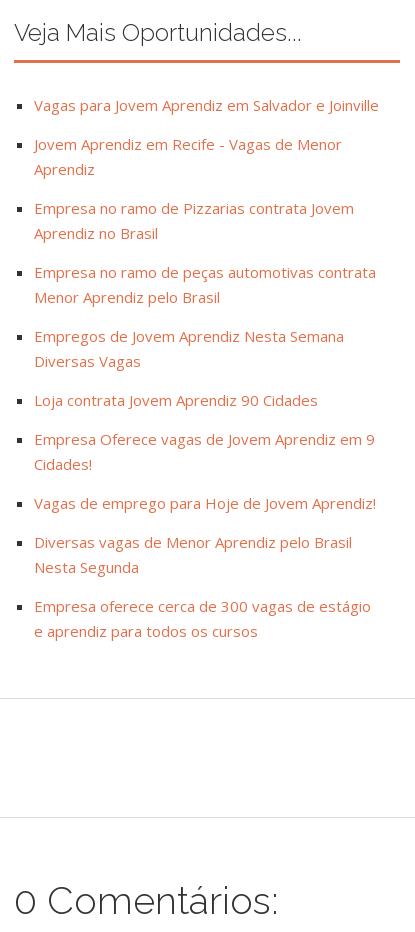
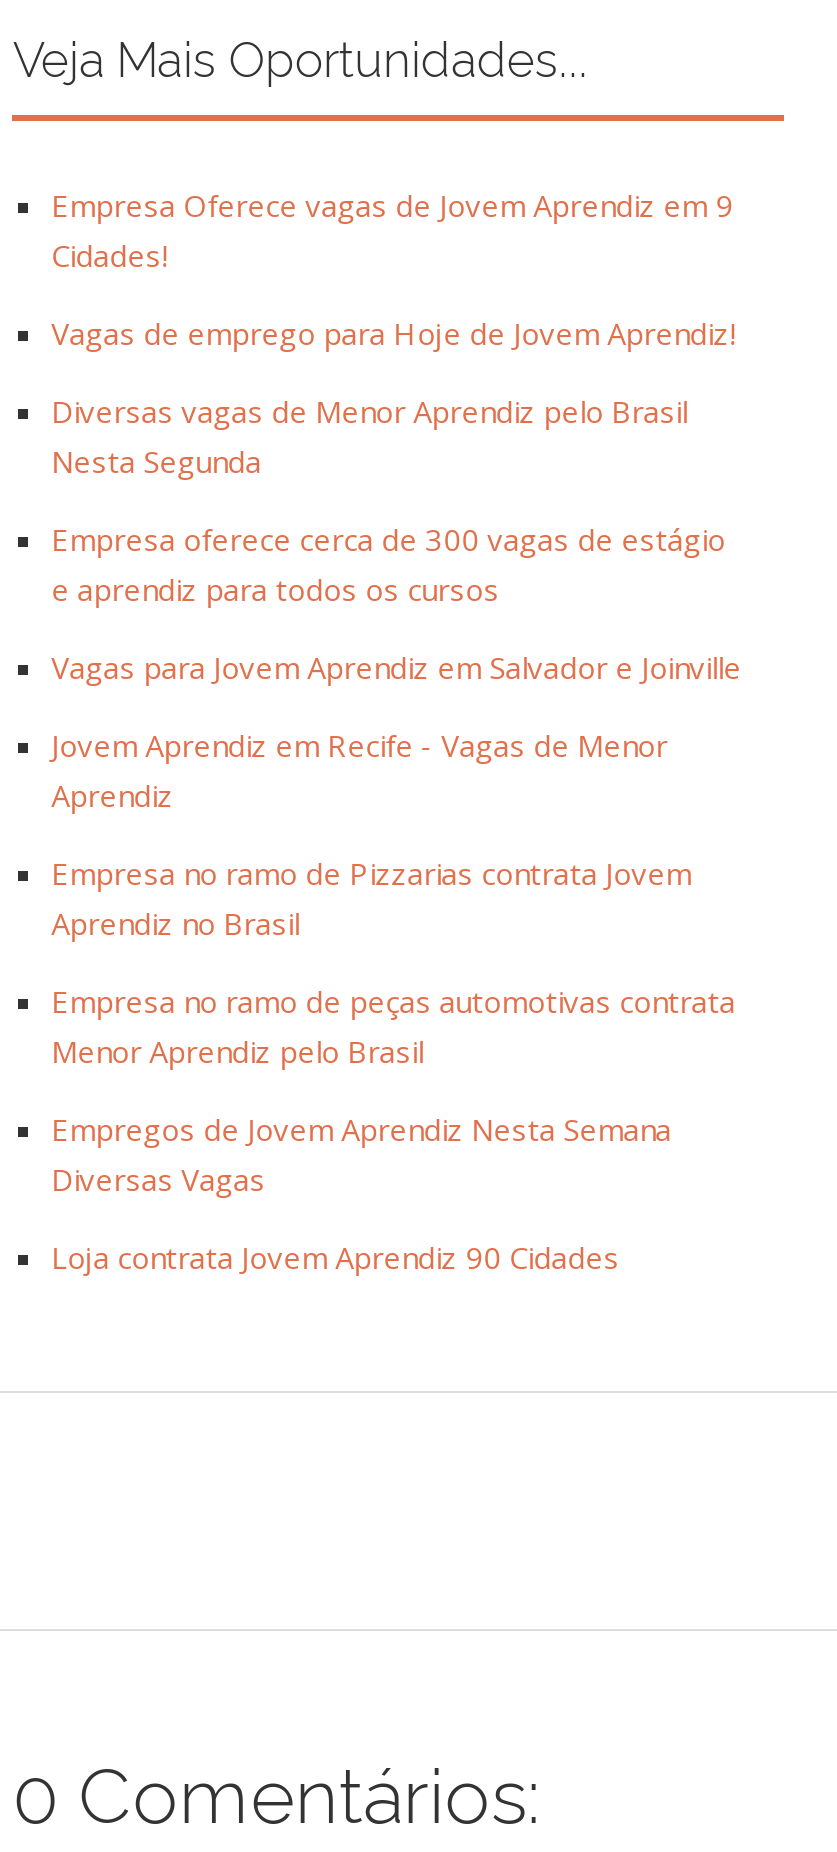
moved [34,95,379,410] -> [51,647,741,1277]: Vagas para Jovem Aprendiz em Salvador e Joinville | Jovem Aprendiz em Recife - Vagas de Menor | Aprendiz | ... | Diversas Vagas | Loja contrata Jovem Aprendiz 90 Cidades
moved [34,429,376,641] -> [51,185,735,609]: Empresa Oferece vagas de Jovem Aprendiz em 9 | Cidades! | Vagas de emprego para Hoje de Jovem Aprendiz! | Diversas vagas de Menor Aprendiz pelo Brasil | Nesta Segunda | Empresa oferece cerca de 300 vagas de estágio | e aprendiz para todos os cursos

